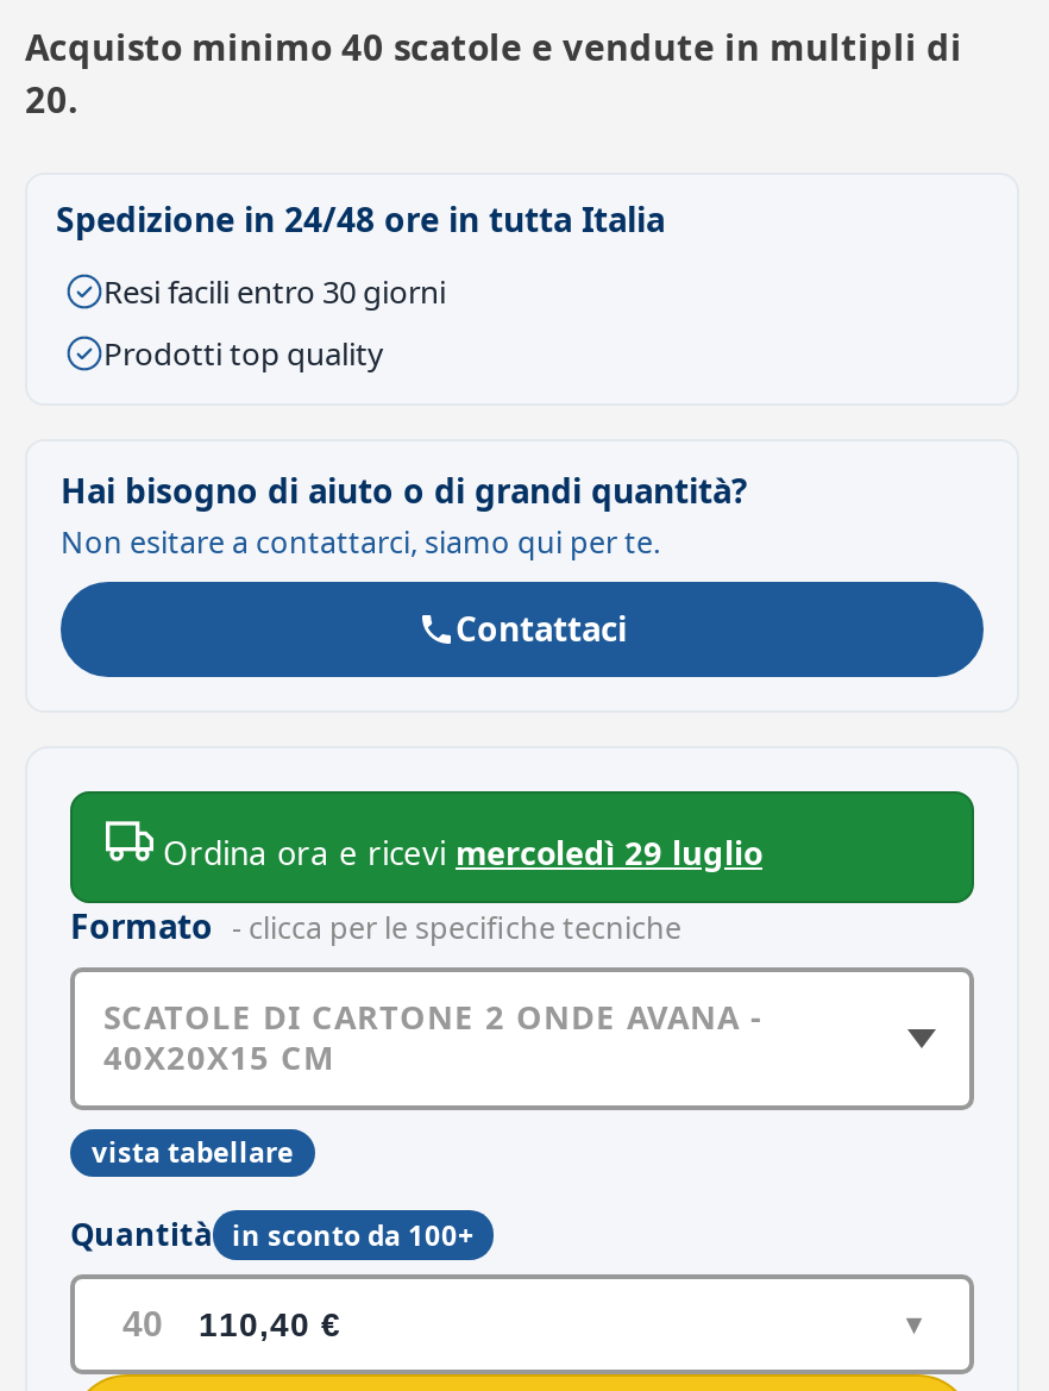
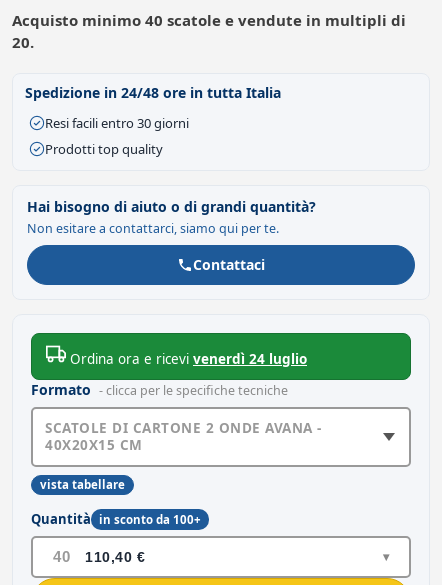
[163,831,762,874] Ordina ora e ricevi mercoledì 29 luglio -> [70,350,307,368] Ordina ora e ricevi venerdì 24 luglio

